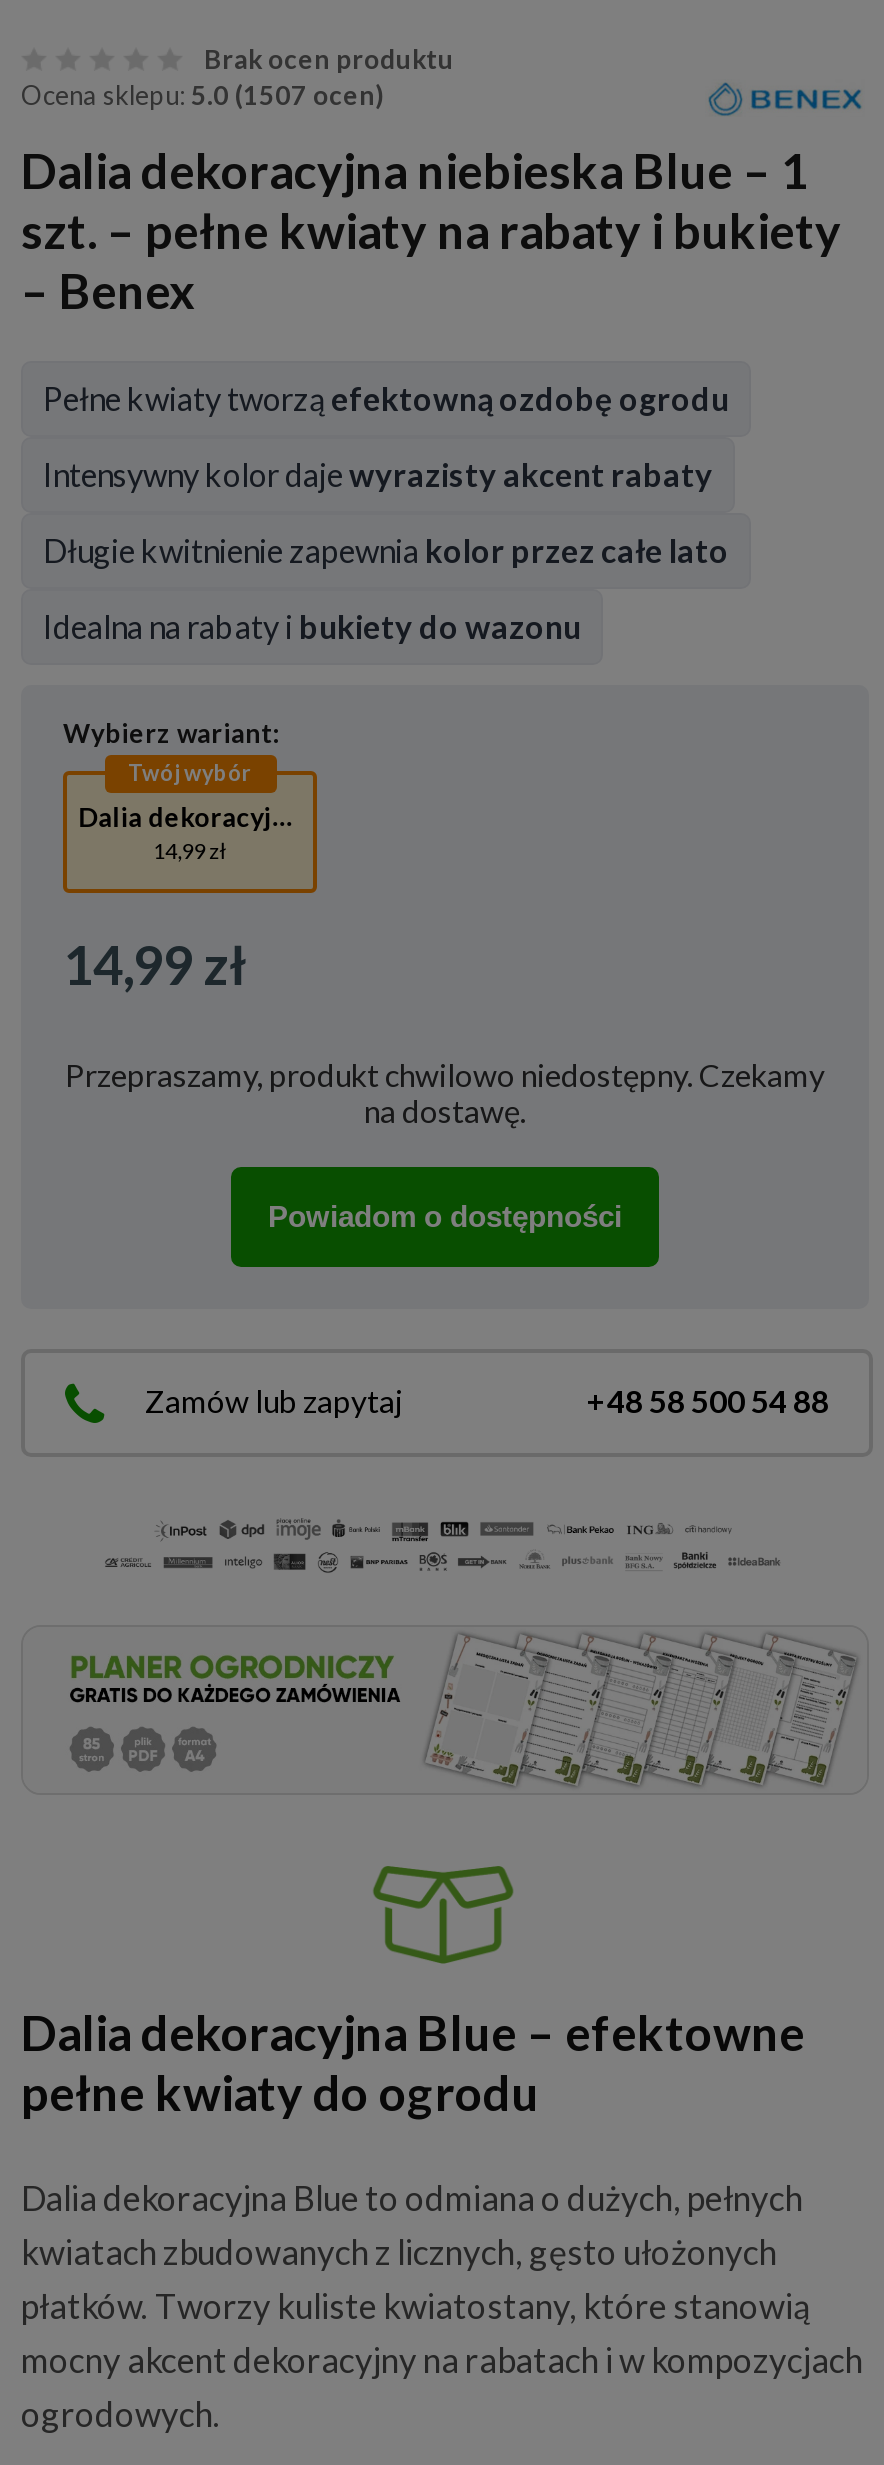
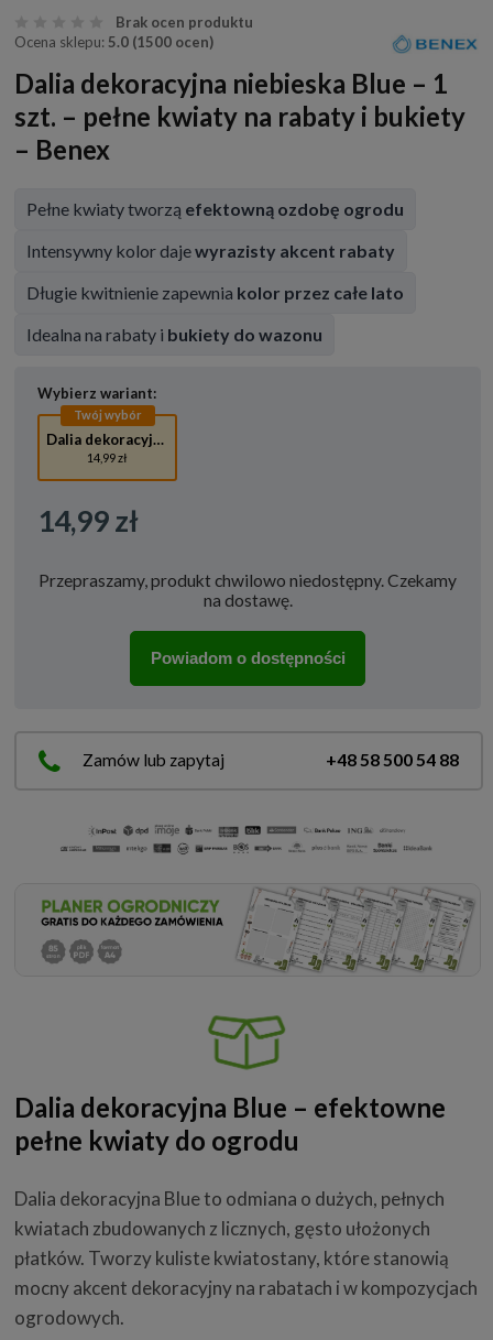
[21,78,383,110] Ocena sklepu: 5.0 (1507 ocen) -> [14,33,213,50] Ocena sklepu: 5.0 (1500 ocen)

